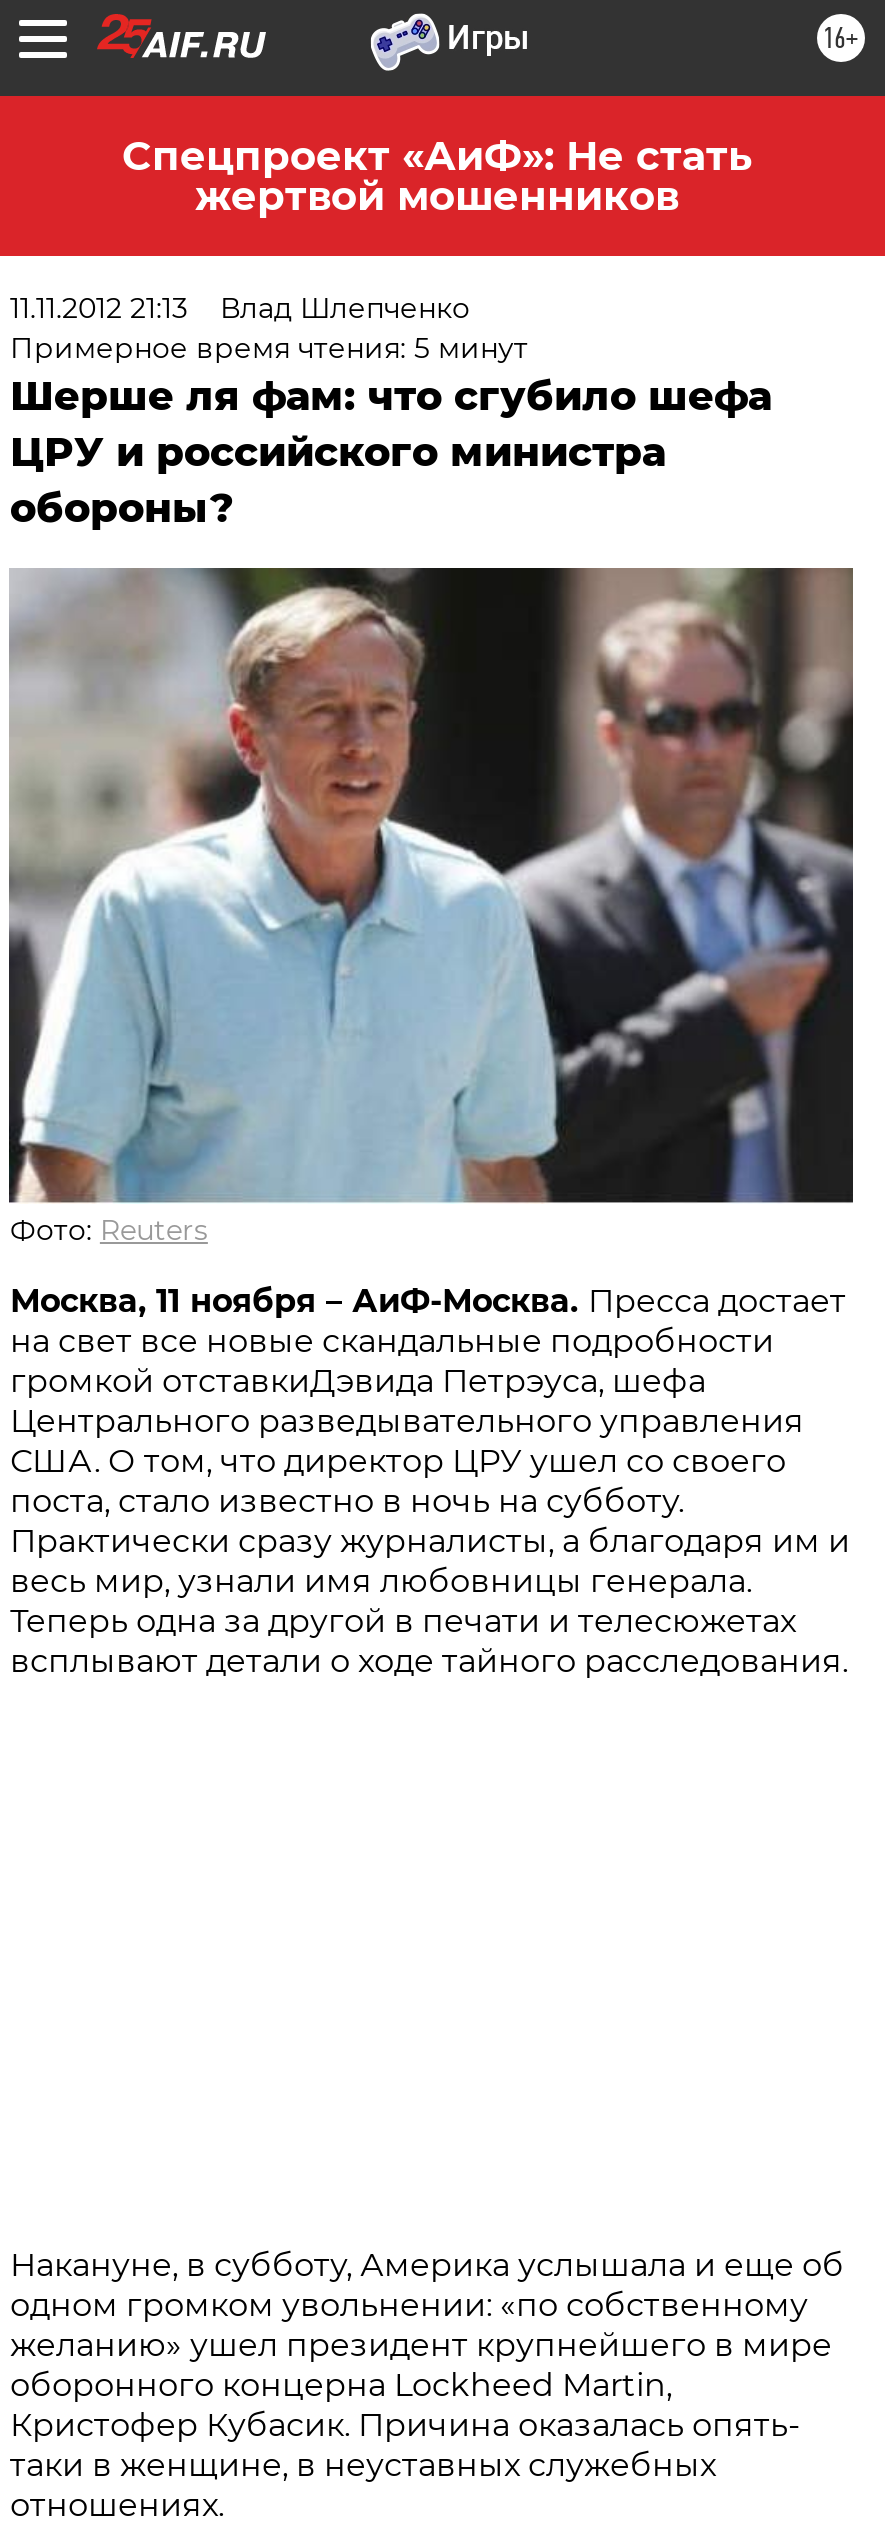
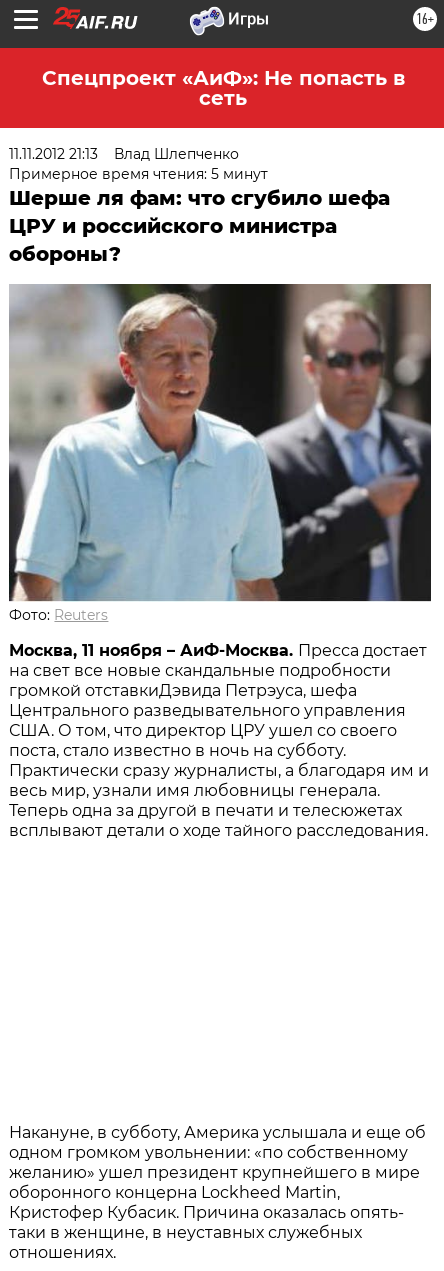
[122,132,752,220] Спецпроект «АиФ»: Не стать | жертвой мошенников -> [41,66,404,110] Спецпроект «АиФ»: Не попасть в | сеть

